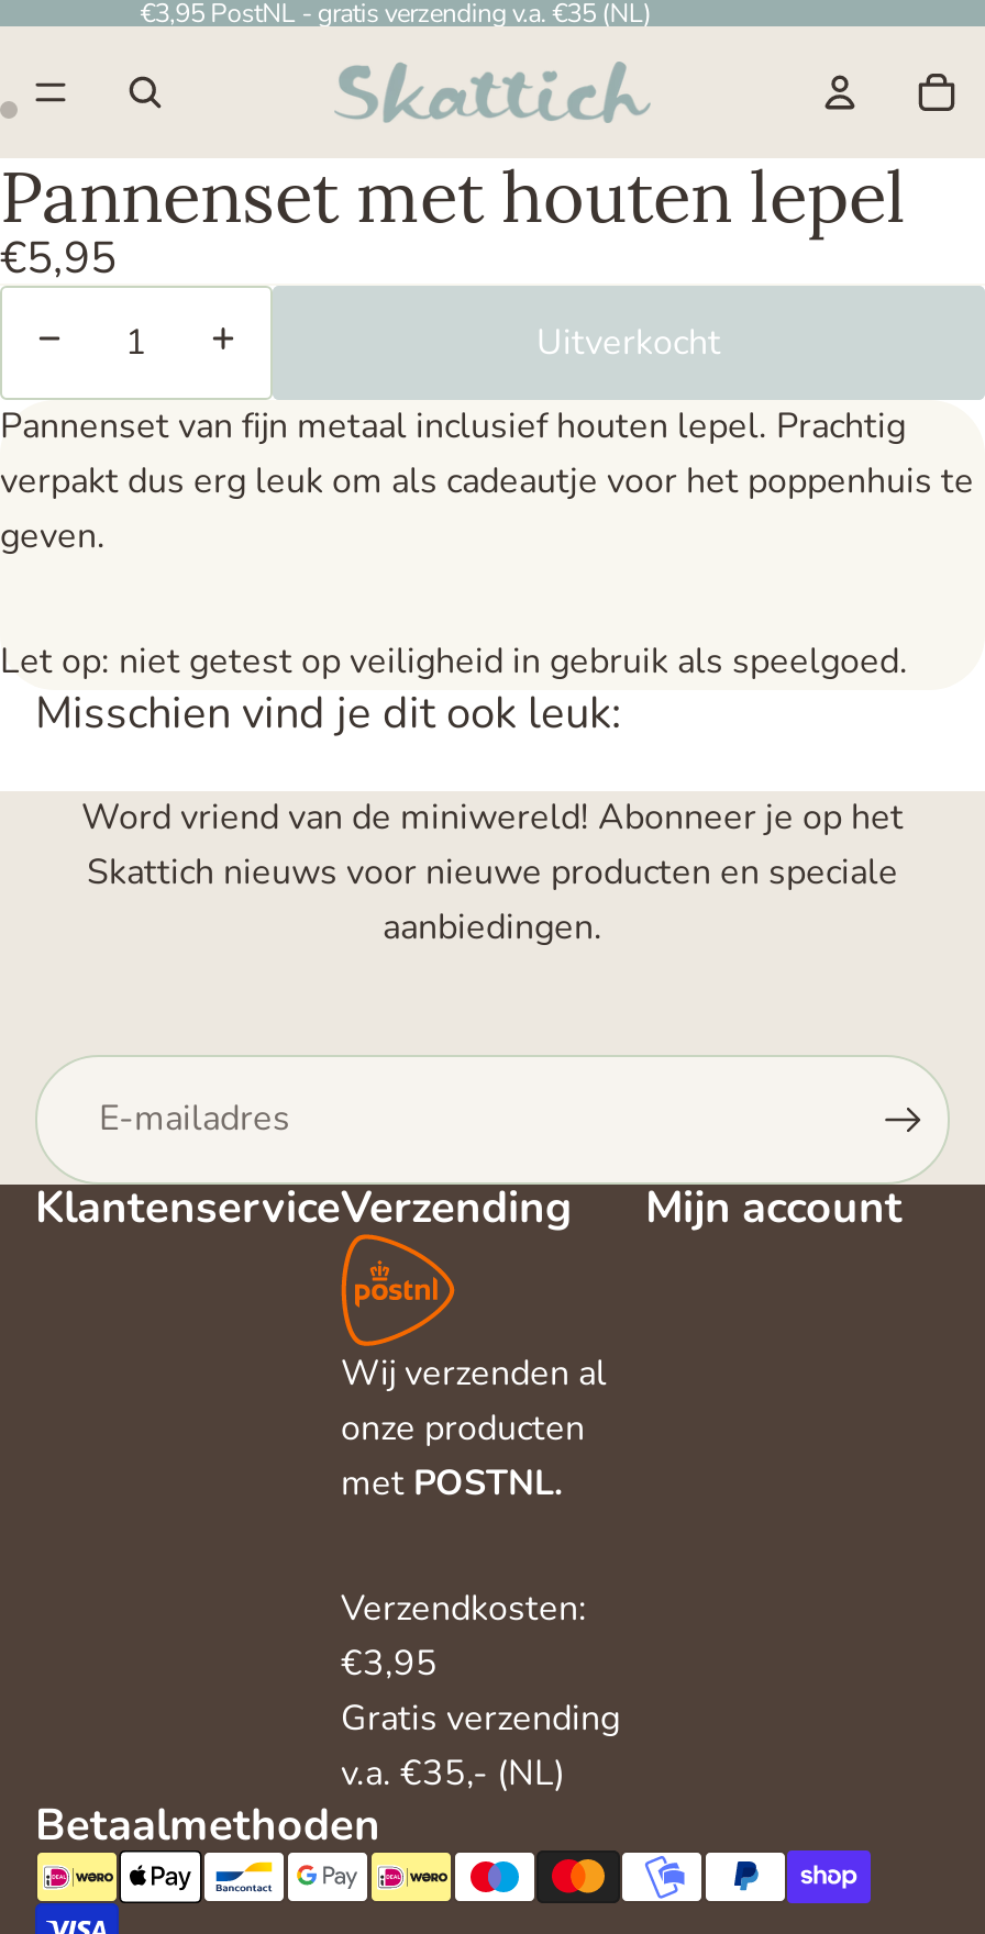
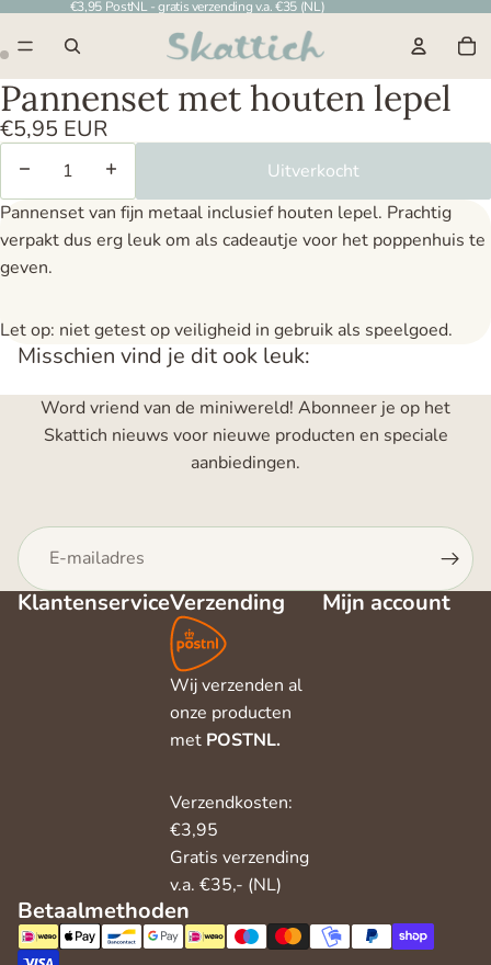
[0,229,117,288] €5,95 -> [0,114,107,144] €5,95 EUR

